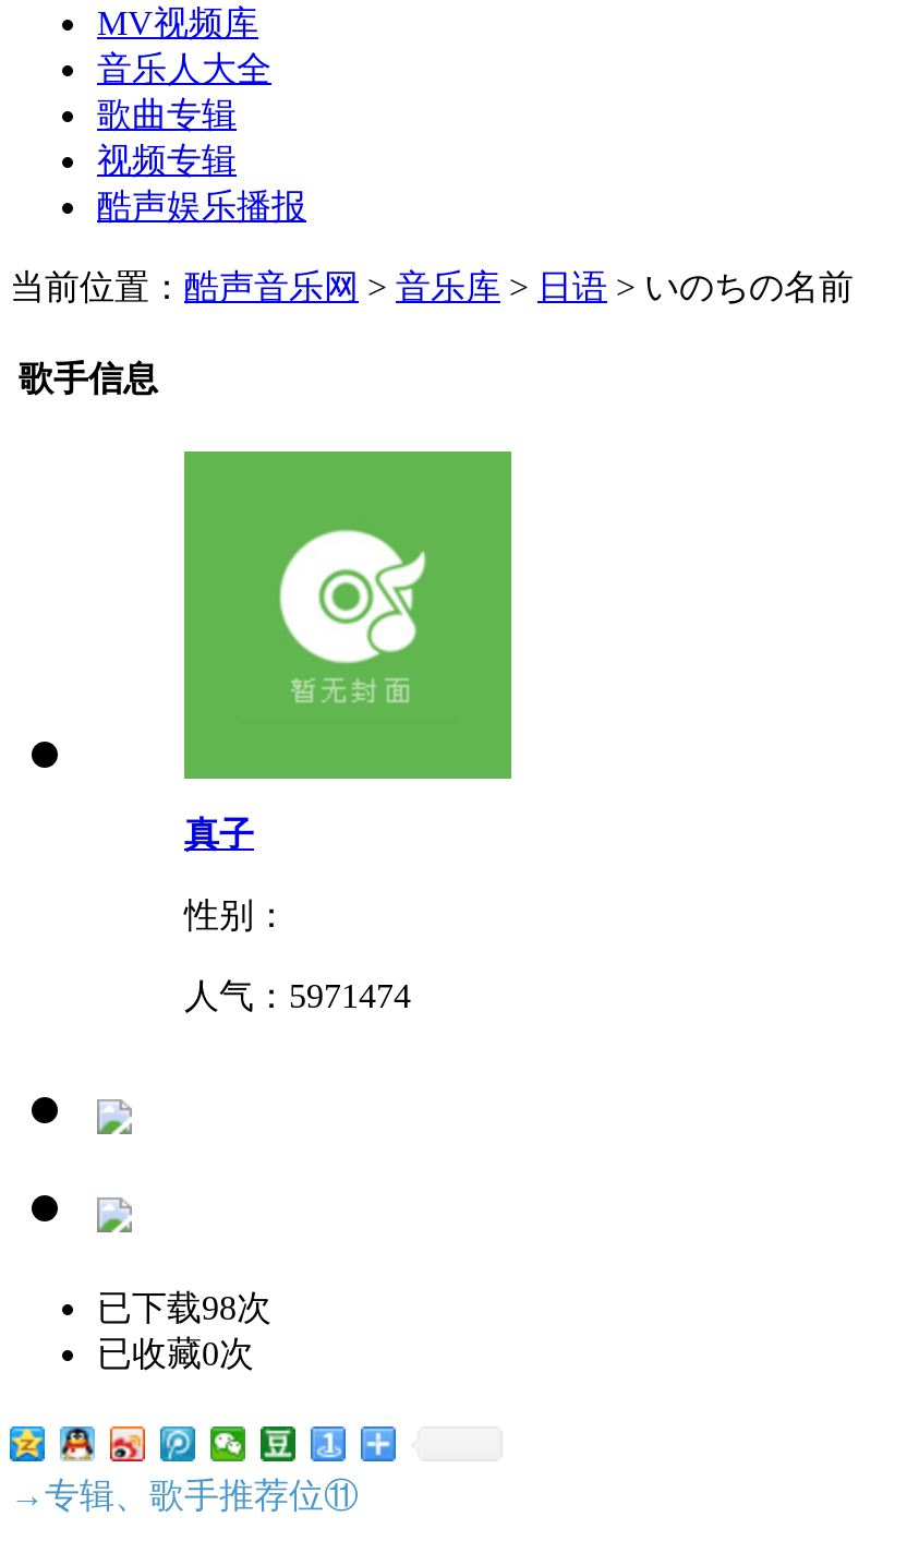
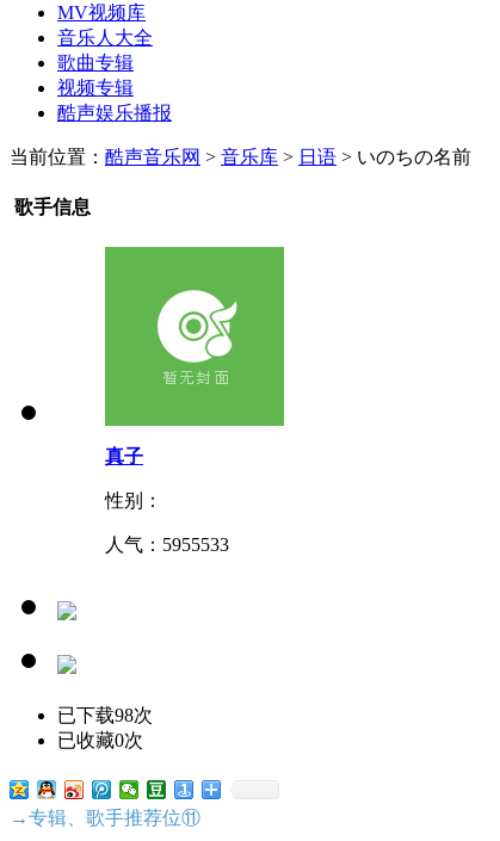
[184,976,411,1013] 人气：5971474 -> [105,534,229,554] 人气：5955533

